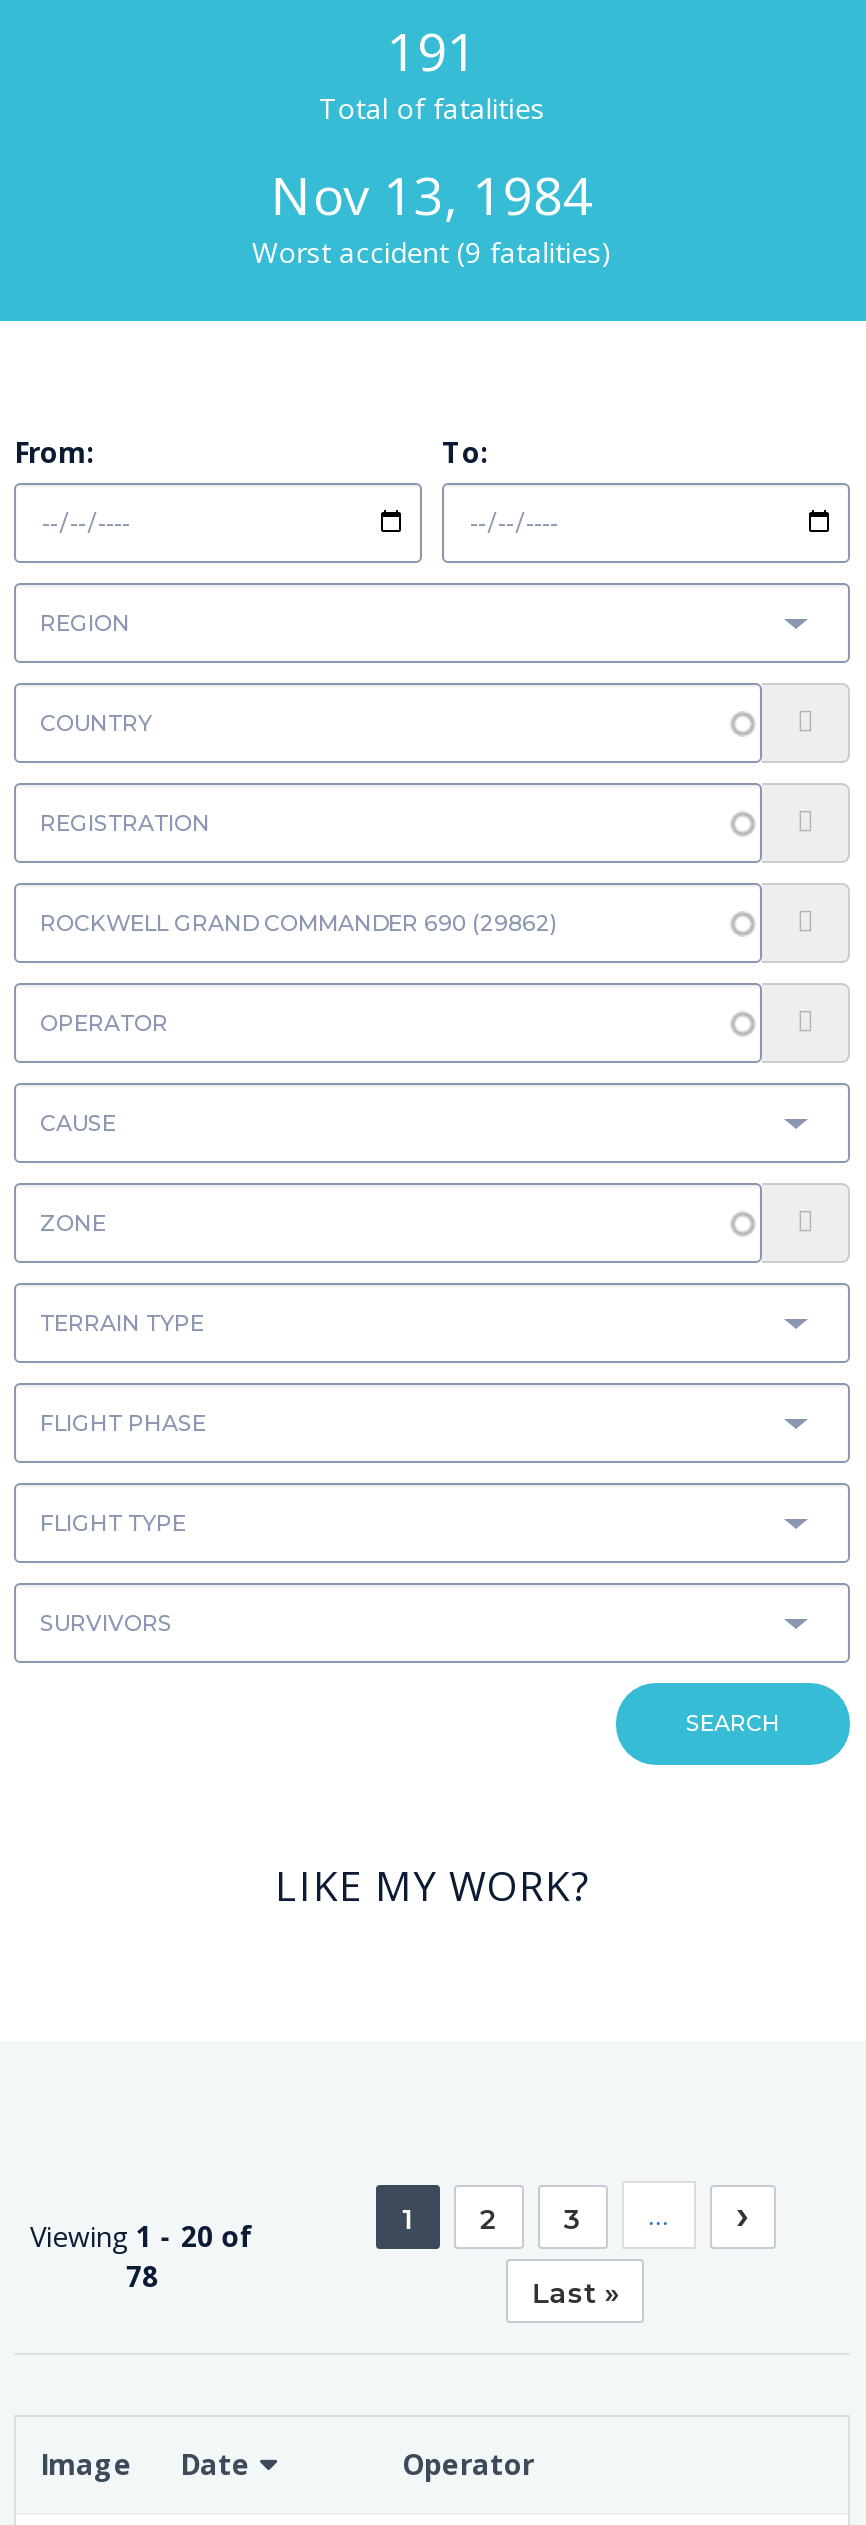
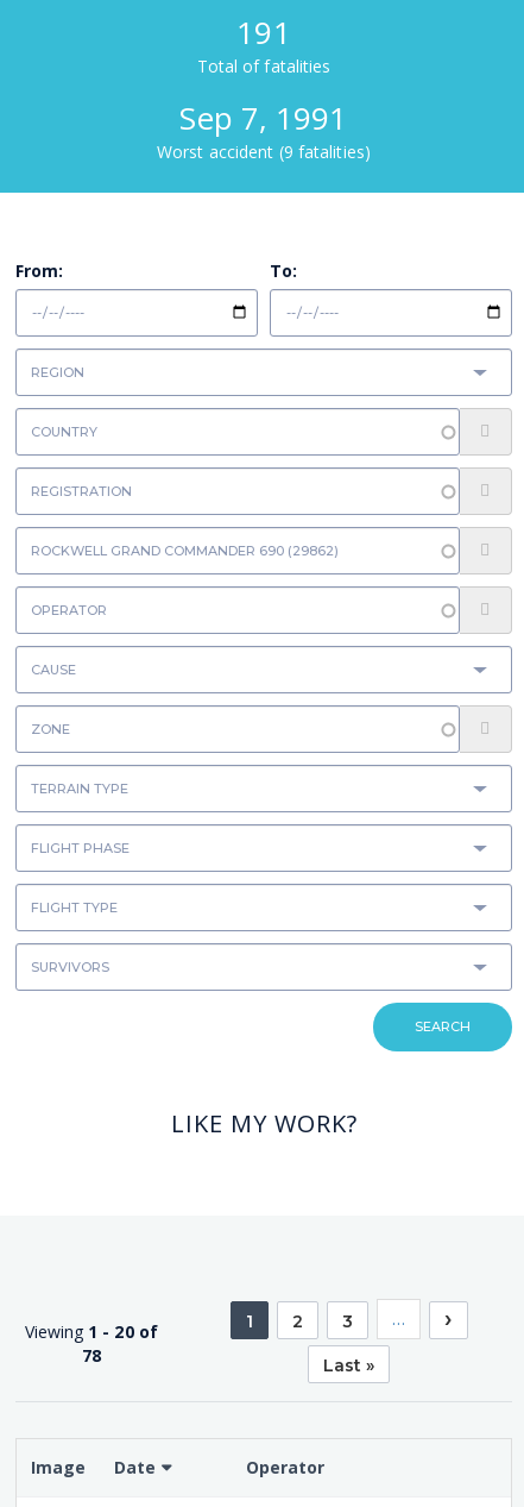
[271,159,593,231] Nov 13, 1984 -> [180,96,348,139] Sep 7, 1991

